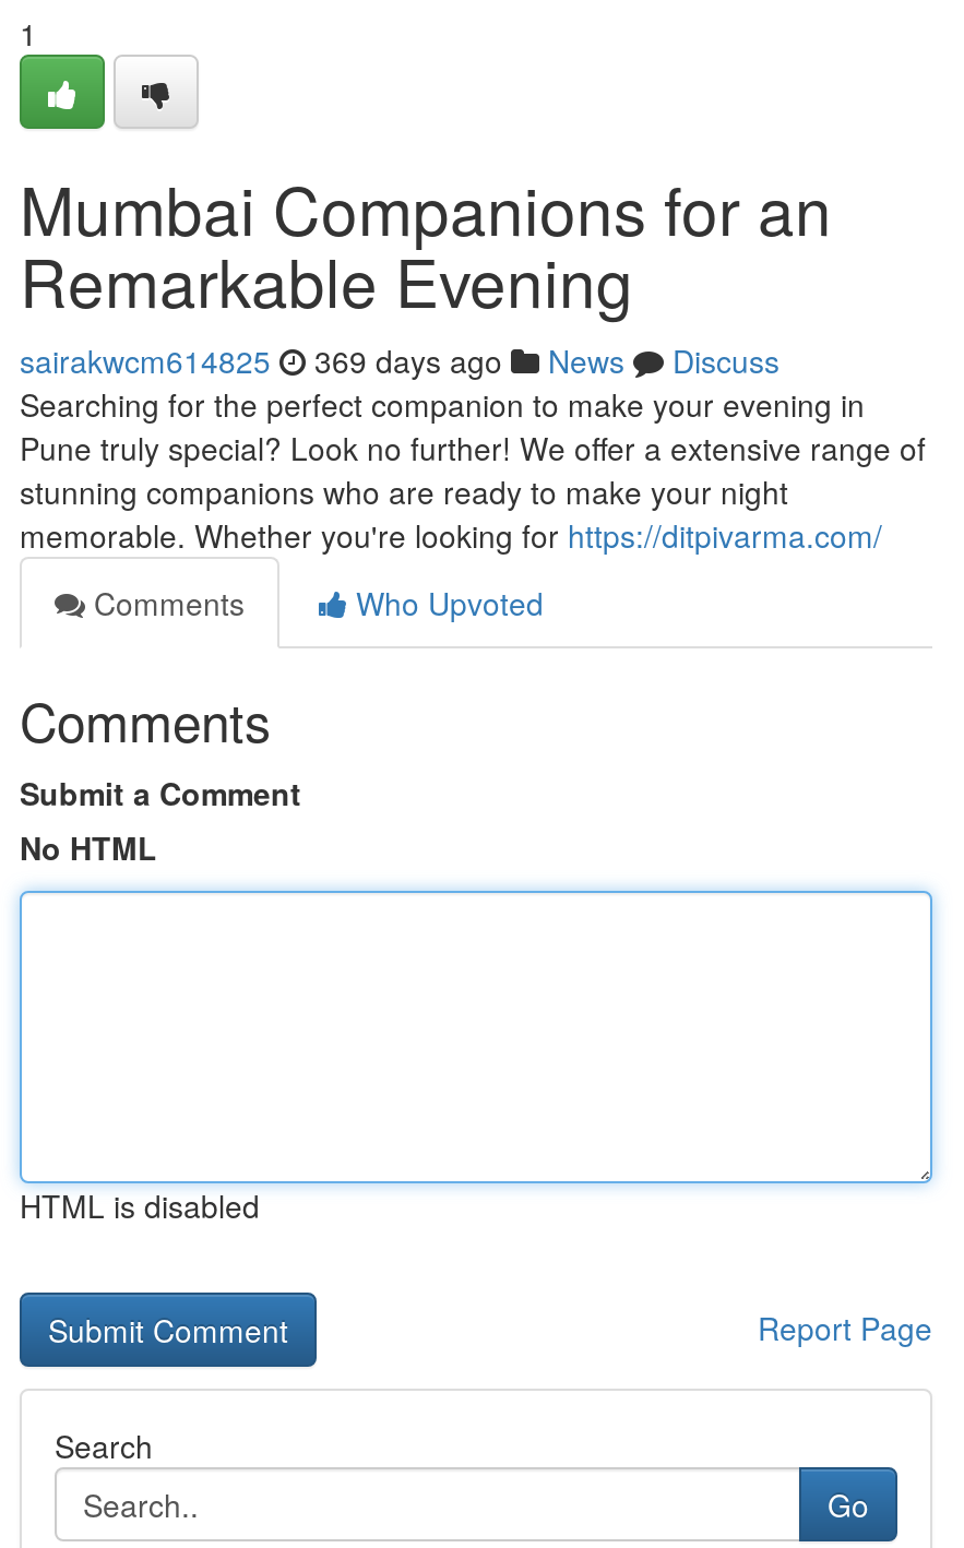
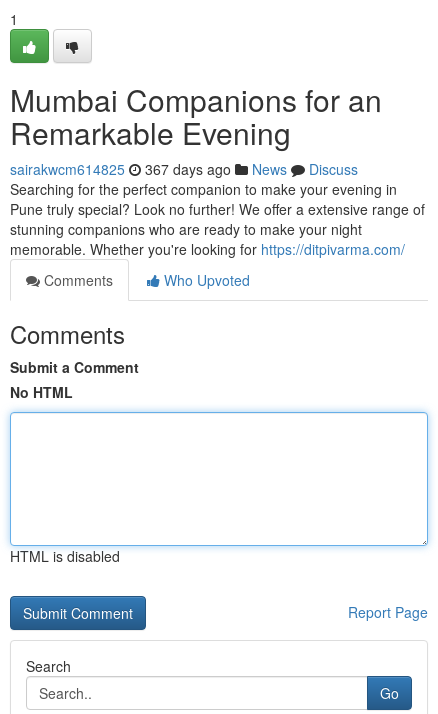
[20,338,779,382] sairakwcm614825 369 days ago News Discuss -> [10,159,358,179] sairakwcm614825 367 days ago News Discuss

